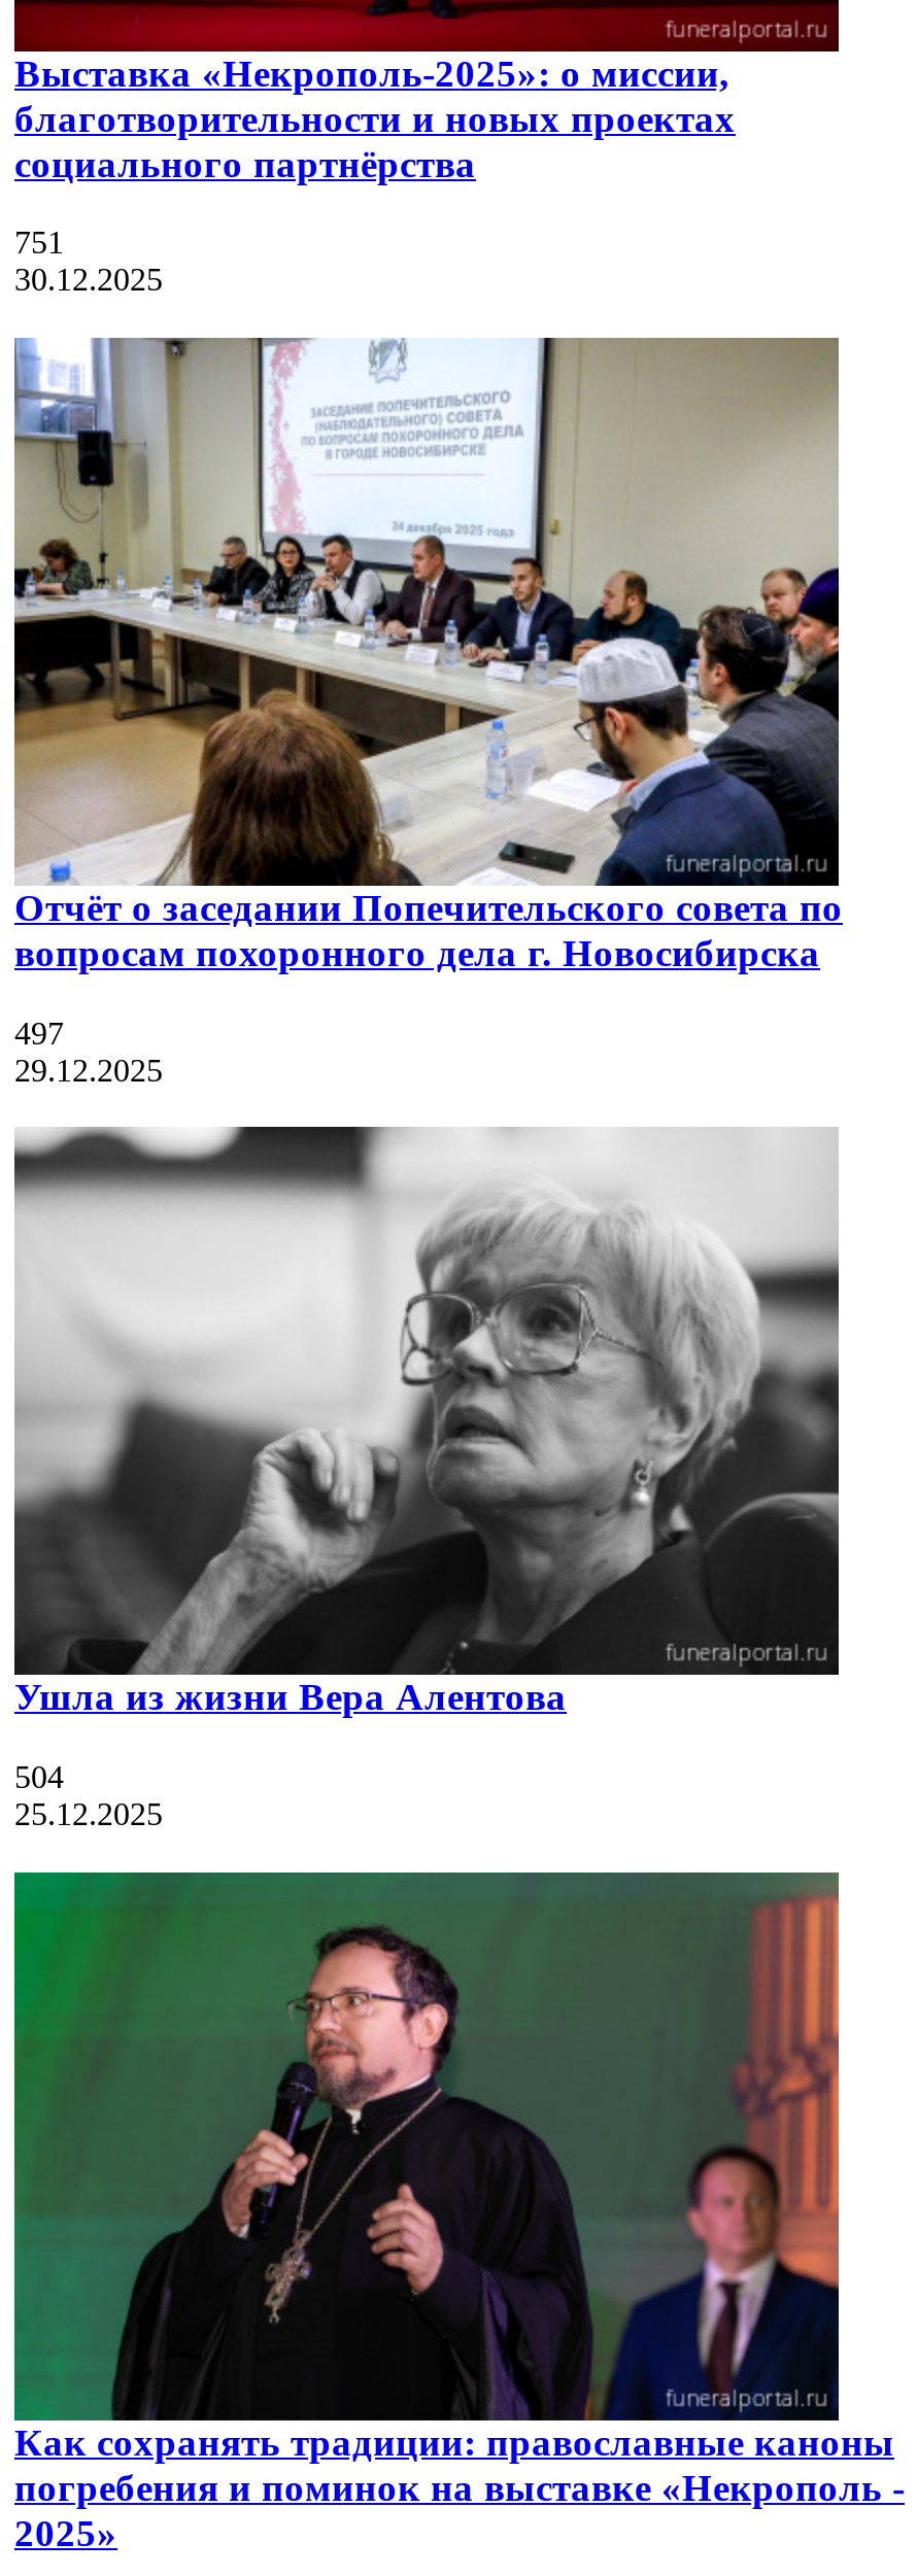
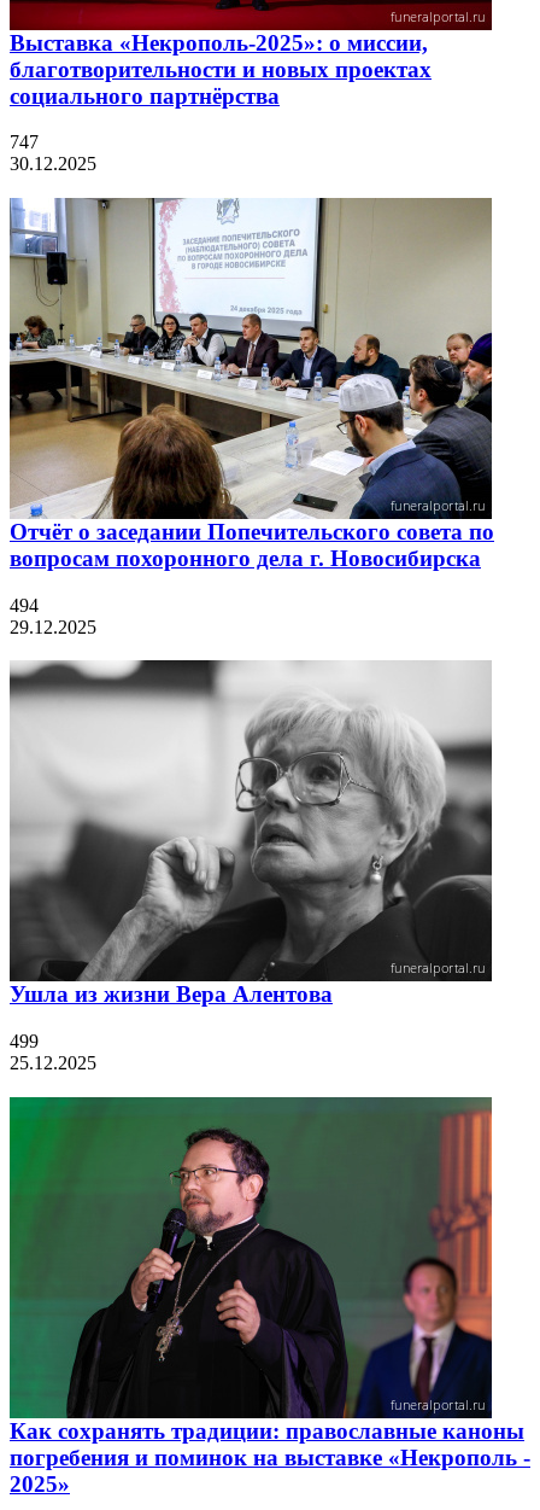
[14,225,64,260] 751 -> [10,132,39,152] 747
[14,1015,64,1050] 497 -> [10,595,39,615] 494
[14,1759,64,1794] 504 -> [10,1031,39,1051] 499

